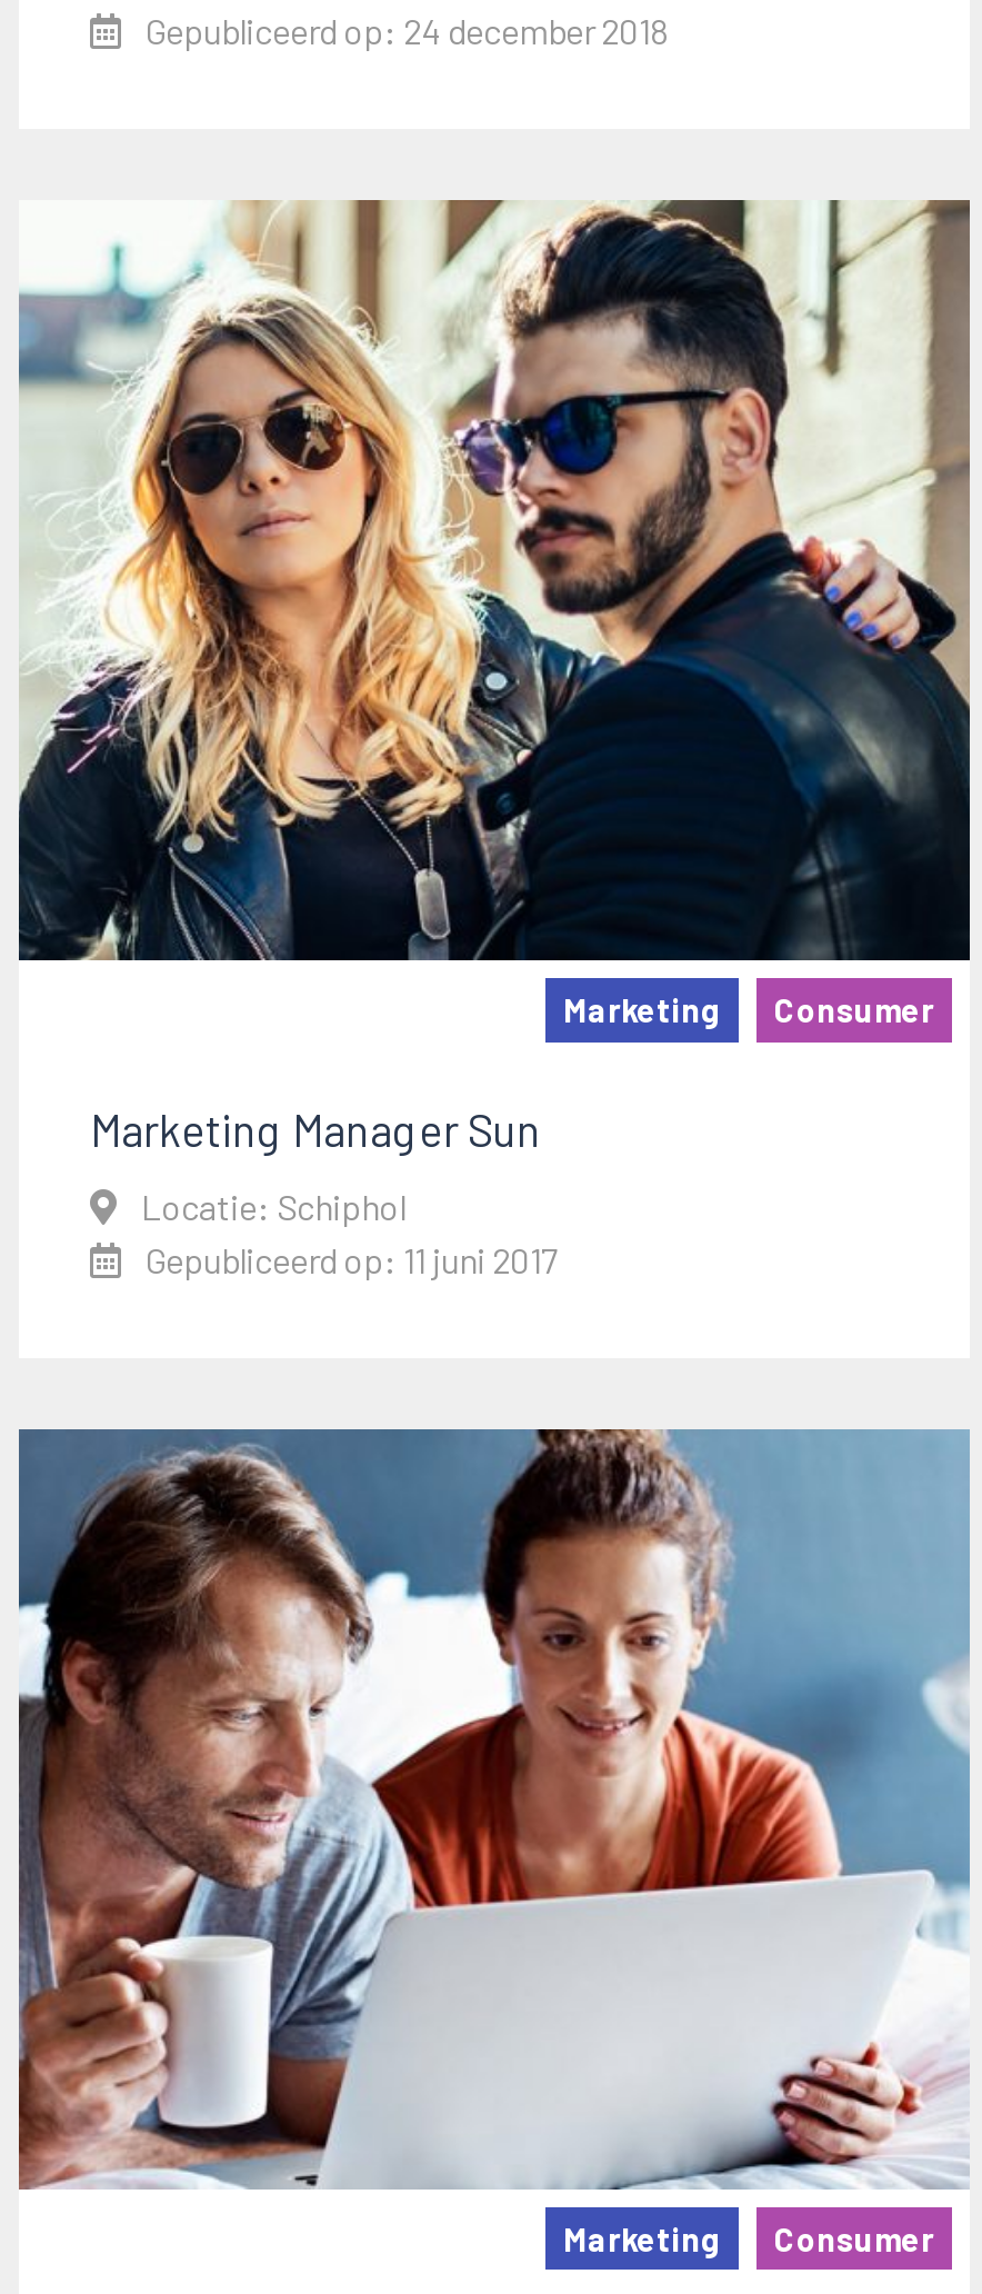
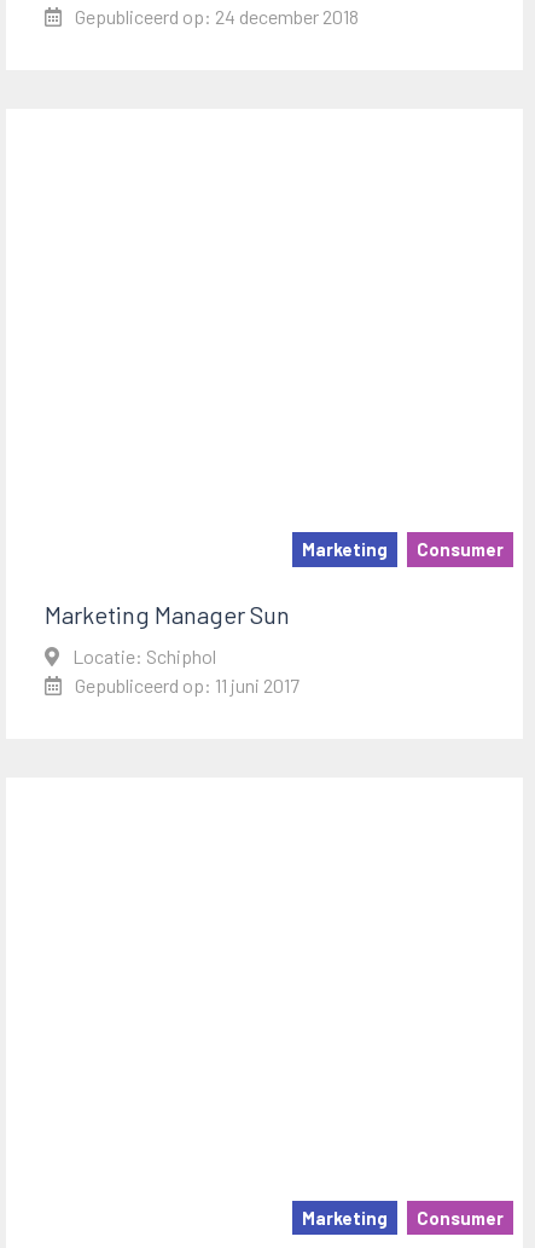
[17,198,972,963] [image] -> none
[17,1427,972,2192] [image] -> none

